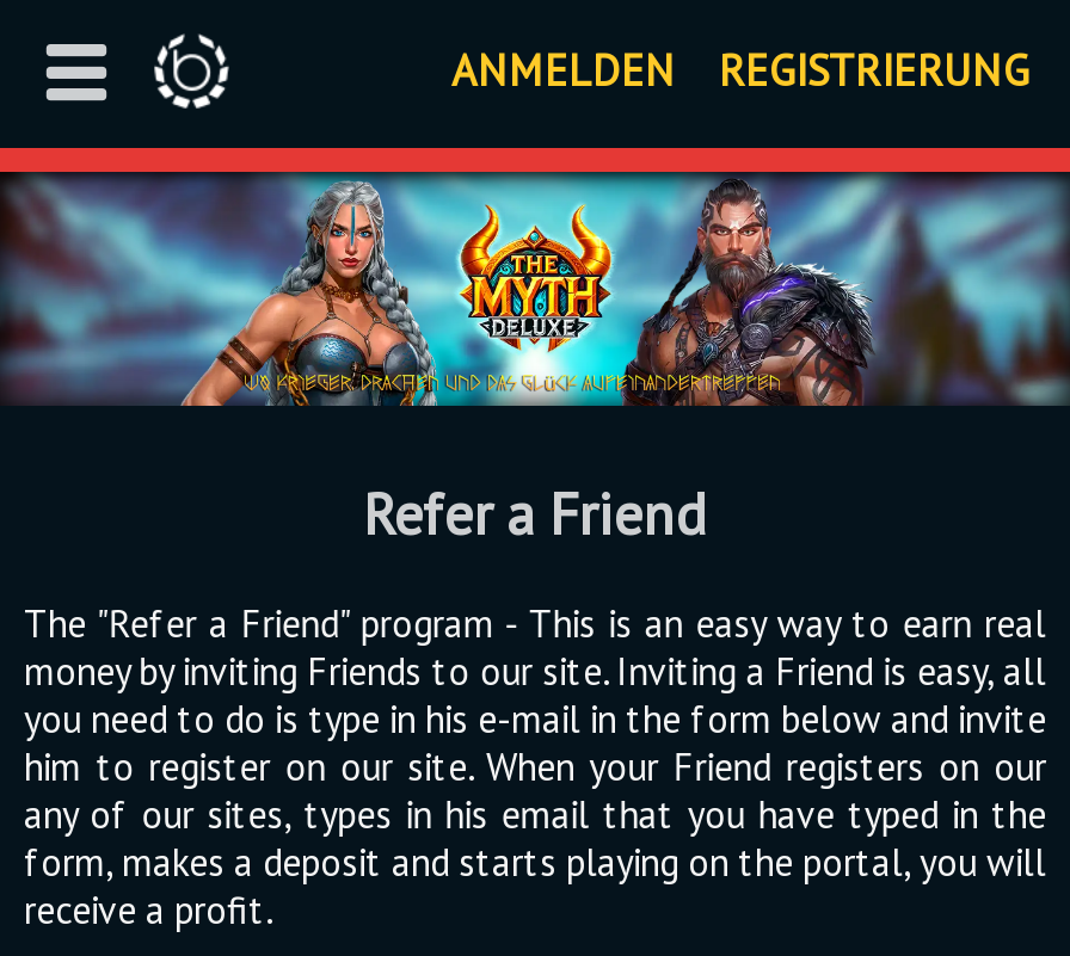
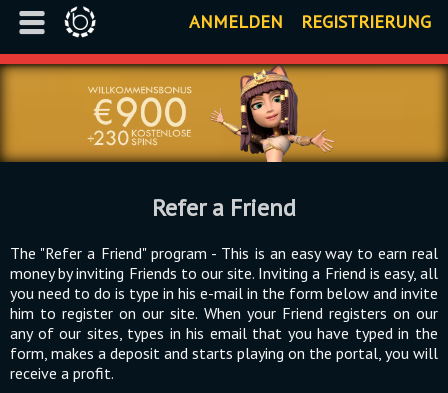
[7,172,1063,408] [image] -> [3,64,445,163] [image]

